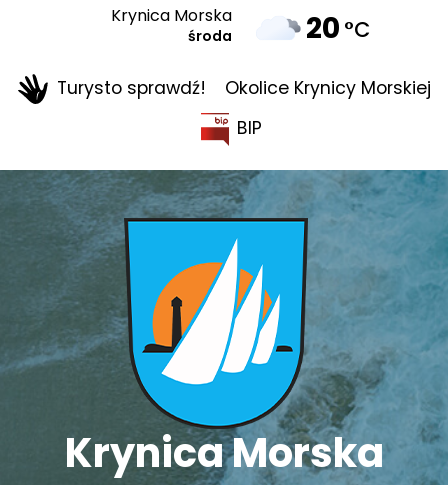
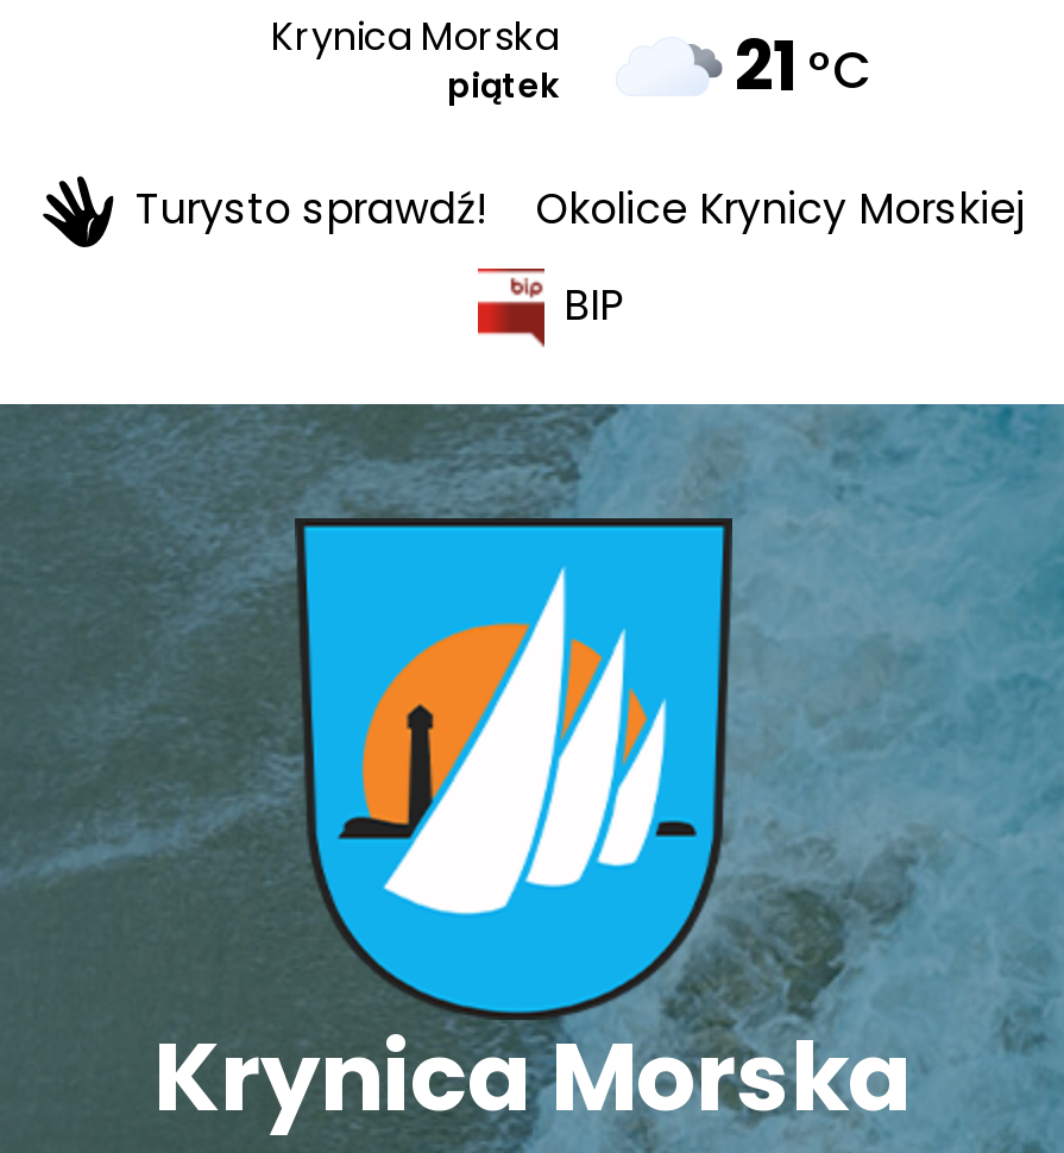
[187,8,369,48] środa | 20 °C -> [447,19,870,114] piątek | 21 °C

